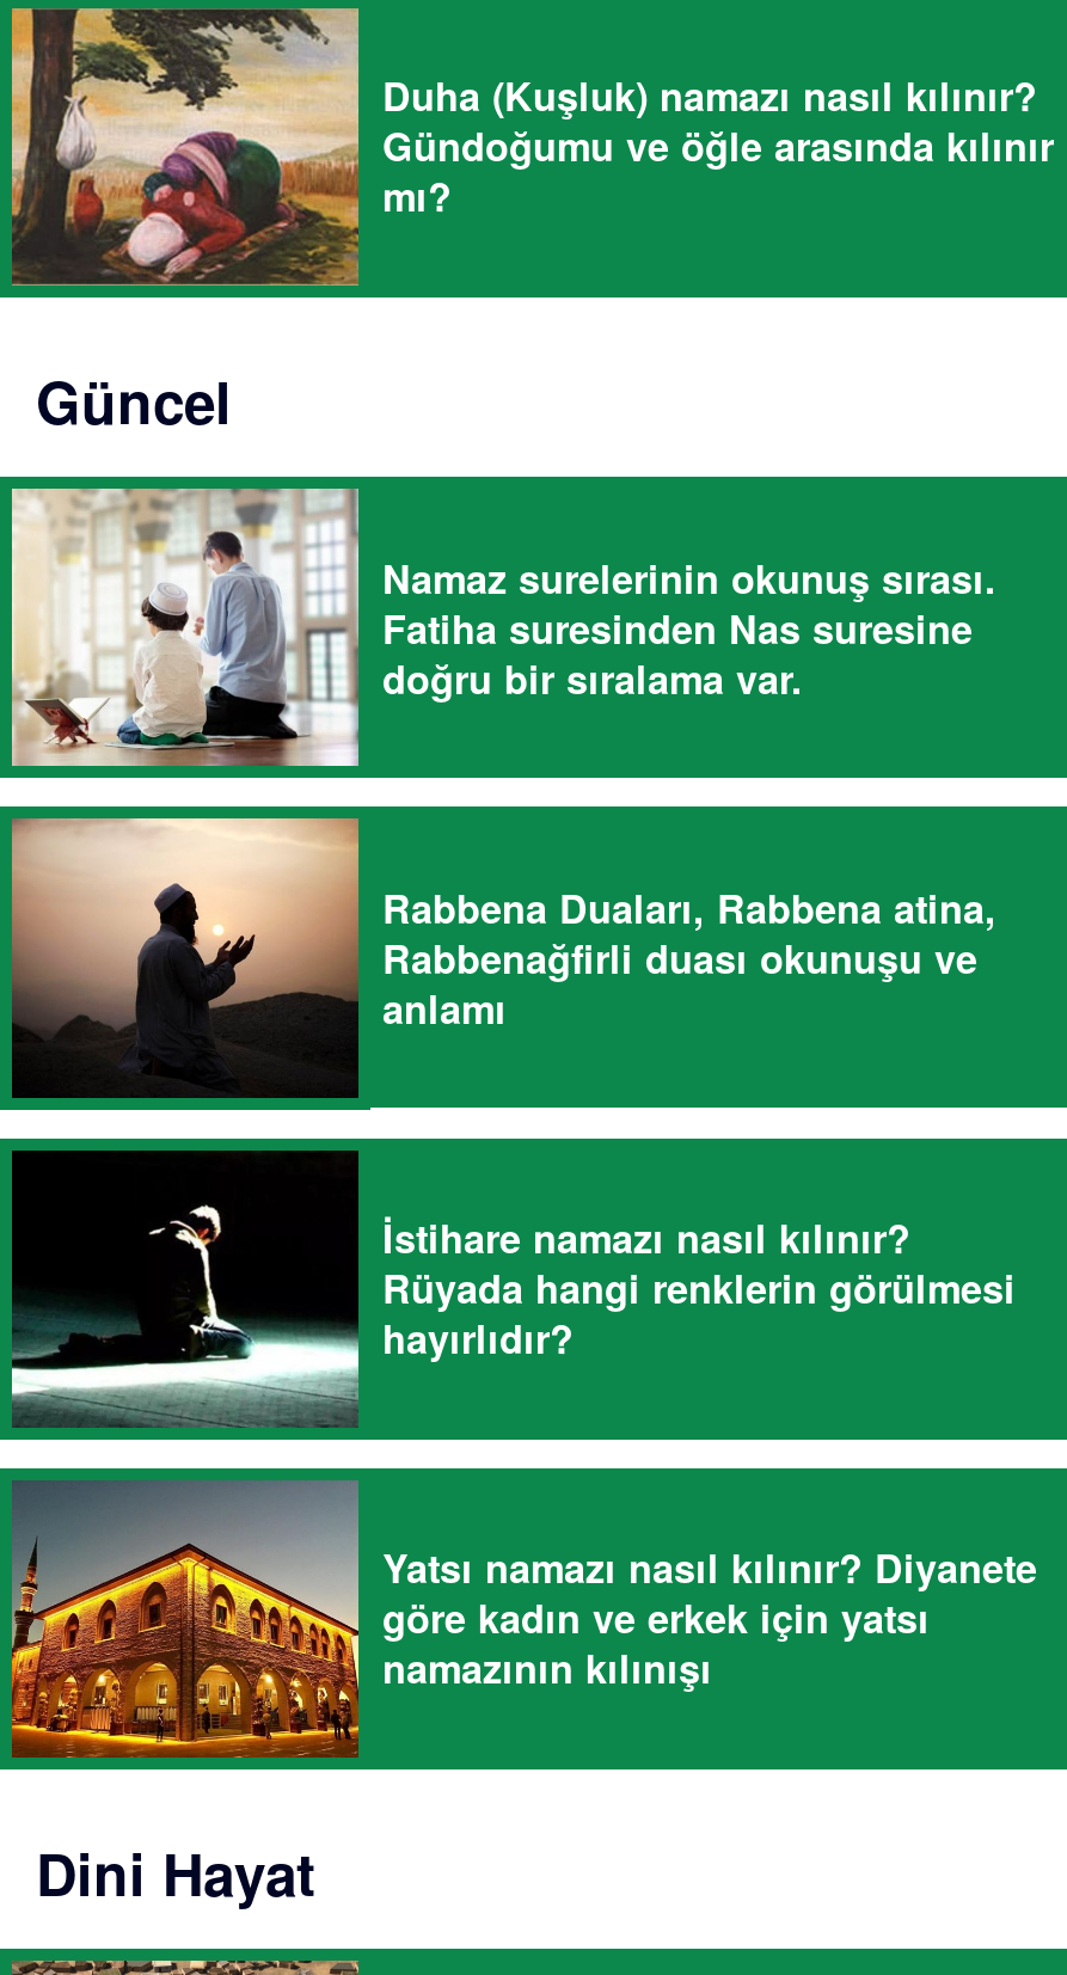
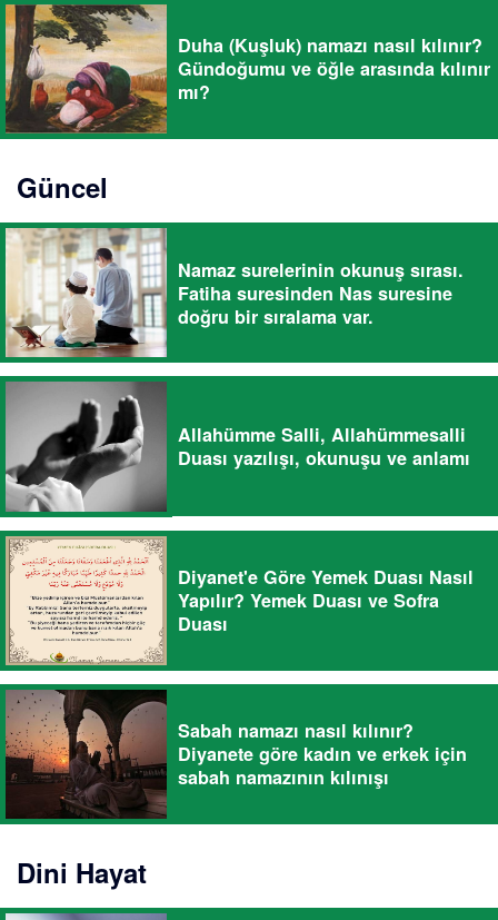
[10,816,997,1100] [image] | Rabbena Duaları, Rabbena atina, | Rabbenağfirli duası okunuşu ve | anlamı -> [4,382,470,513] [image] | Allahümme Salli, Allahümmesalli | Duası yazılışı, okunuşu ve anlamı
[10,1148,1016,1428] [image] | İstihare namazı nasıl kılınır? | Rüyada hangi renklerin görülmesi | hayırlıdır? -> [4,535,474,666] [image] | Diyanet'e Göre Yemek Duası Nasıl | Yapılır? Yemek Duası ve Sofra | Duası
[10,1480,1037,1760] [image] | Yatsı namazı nasıl kılınır? Diyanete | göre kadın ve erkek için yatsı | namazının kılınışı -> [4,689,467,820] [image] | Sabah namazı nasıl kılınır? | Diyanete göre kadın ve erkek için | sabah namazının kılınışı

